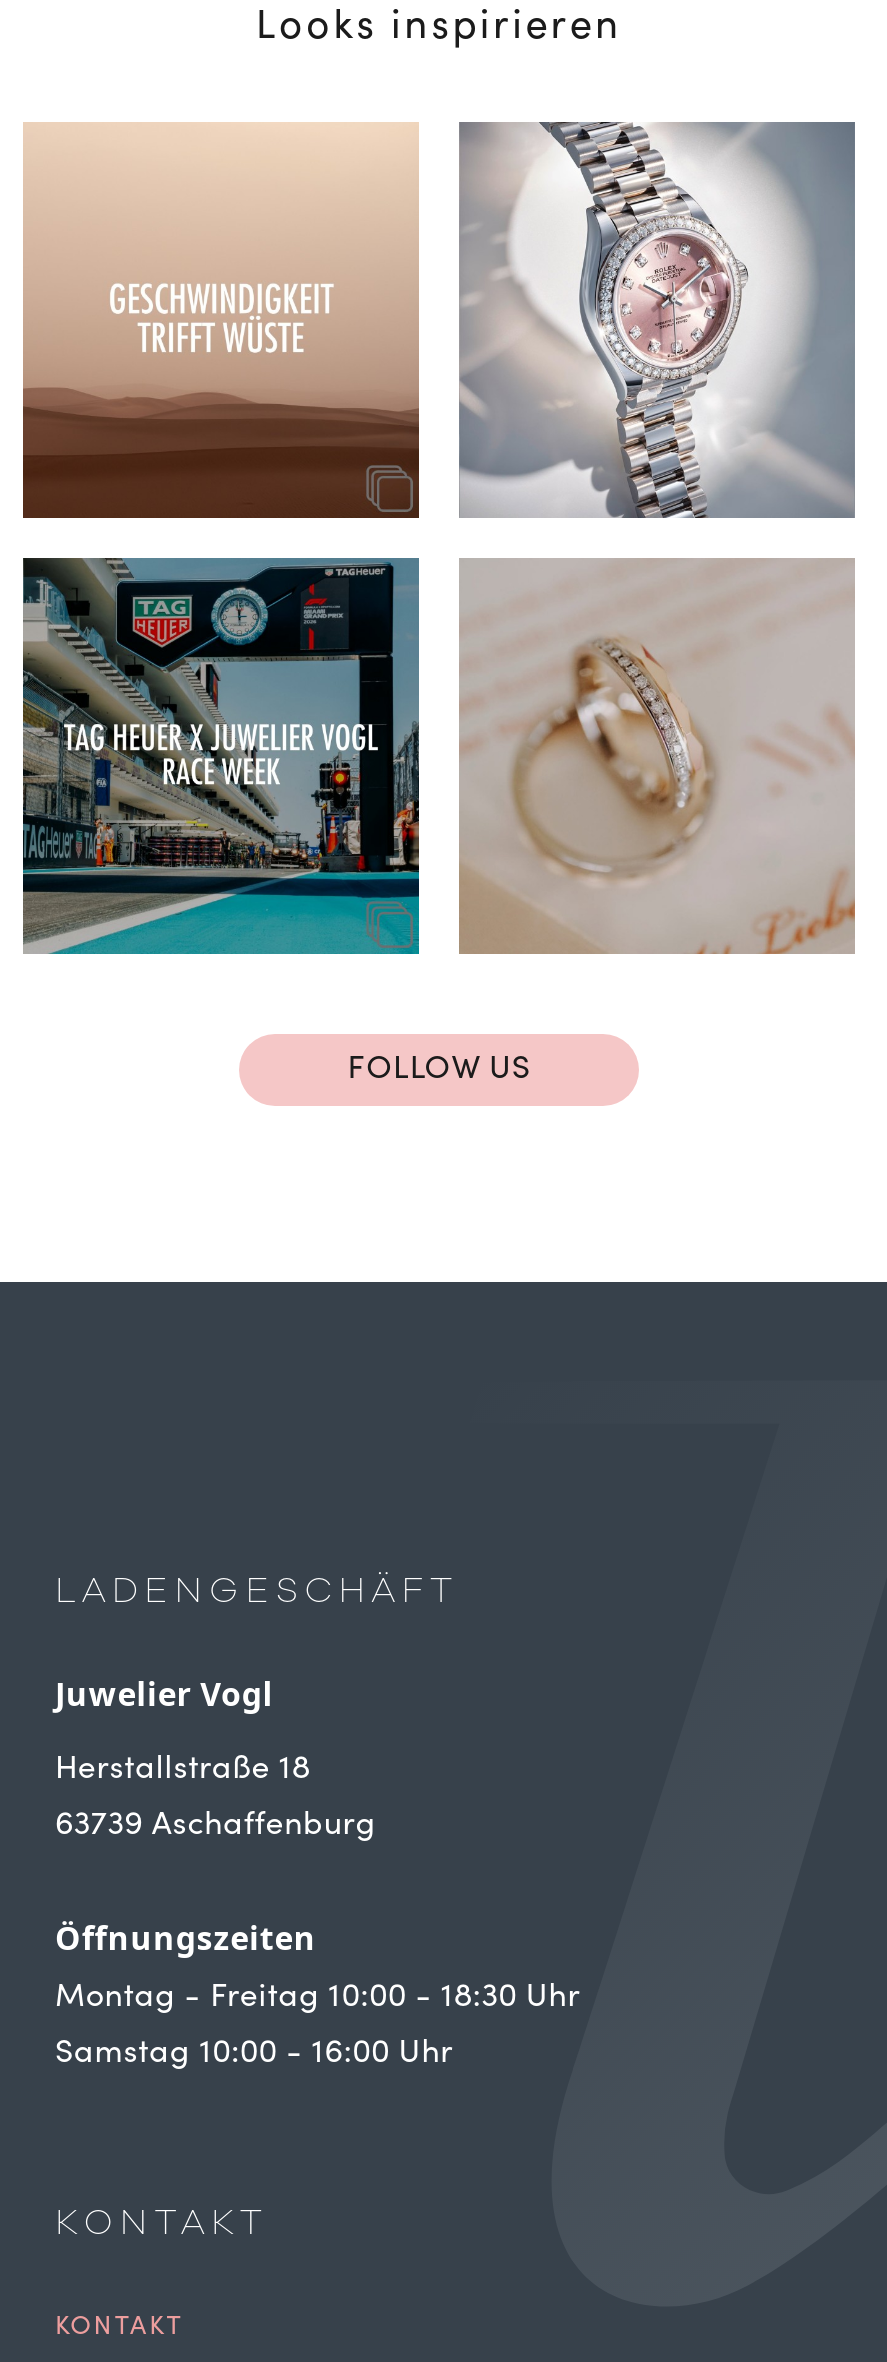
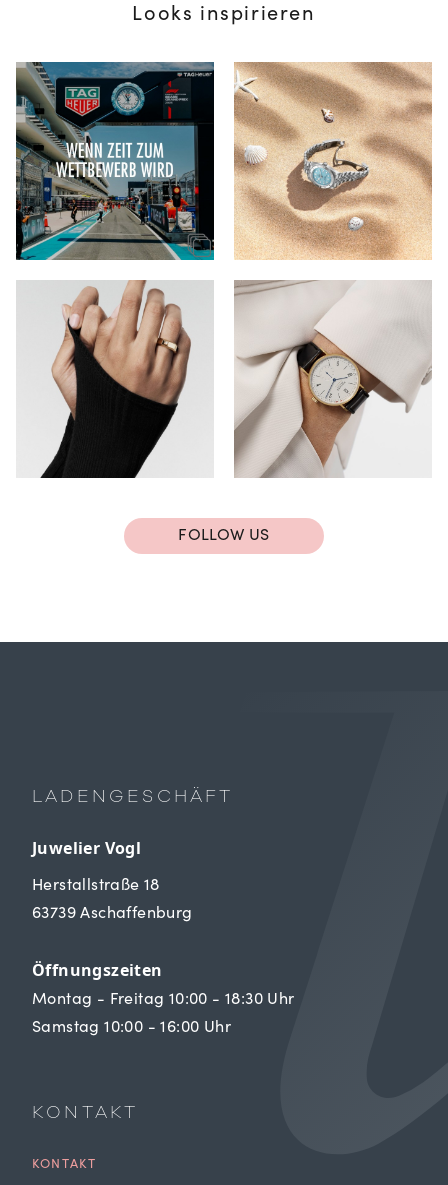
[21,122,421,520] [image] -> [15,61,215,261] [image]
[457,120,857,520] [image] -> [234,62,432,260] [image]
[21,556,421,956] [image] -> [16,279,214,479] [image]
[459,558,857,956] [image] -> [235,281,432,478] [image]

